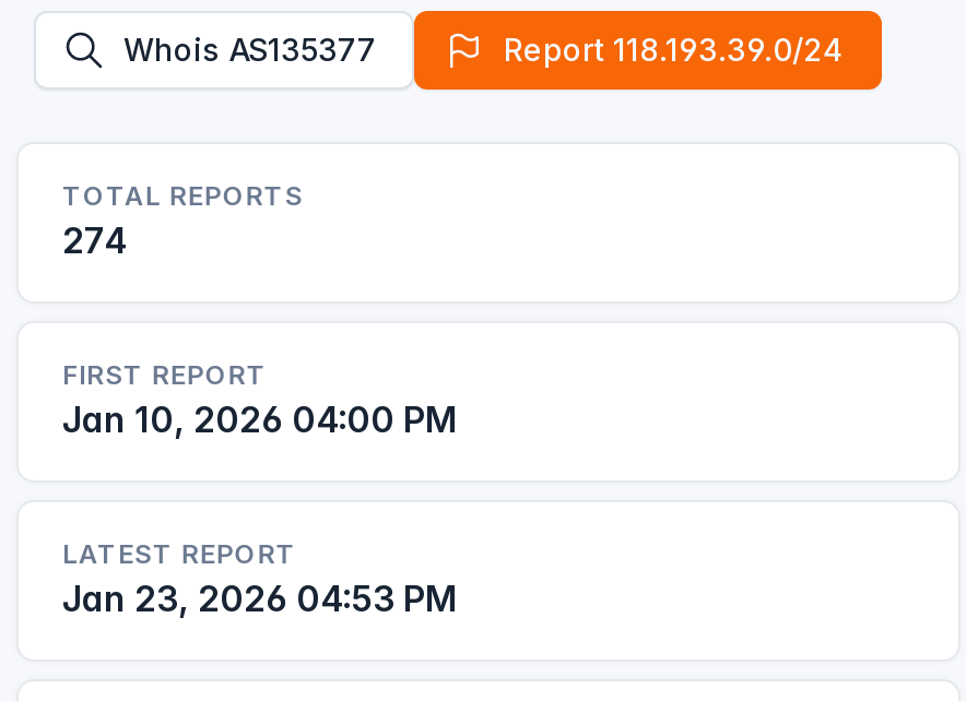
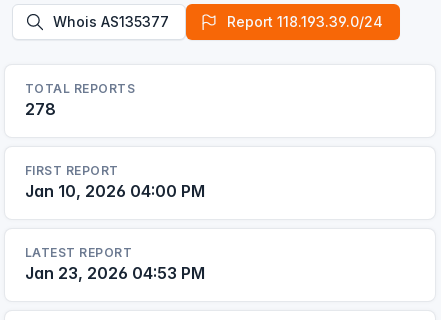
[62,218,126,262] 274 -> [25,99,56,119] 278

